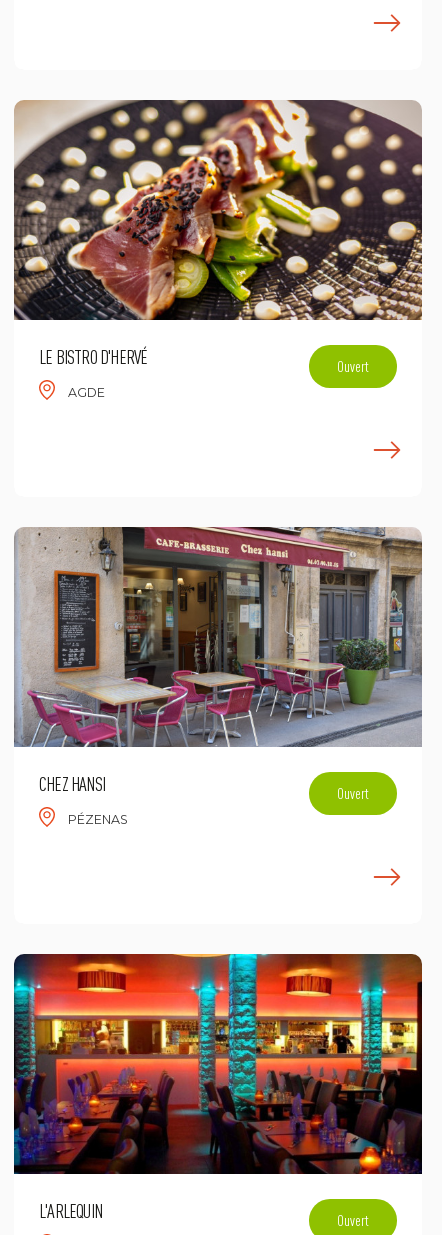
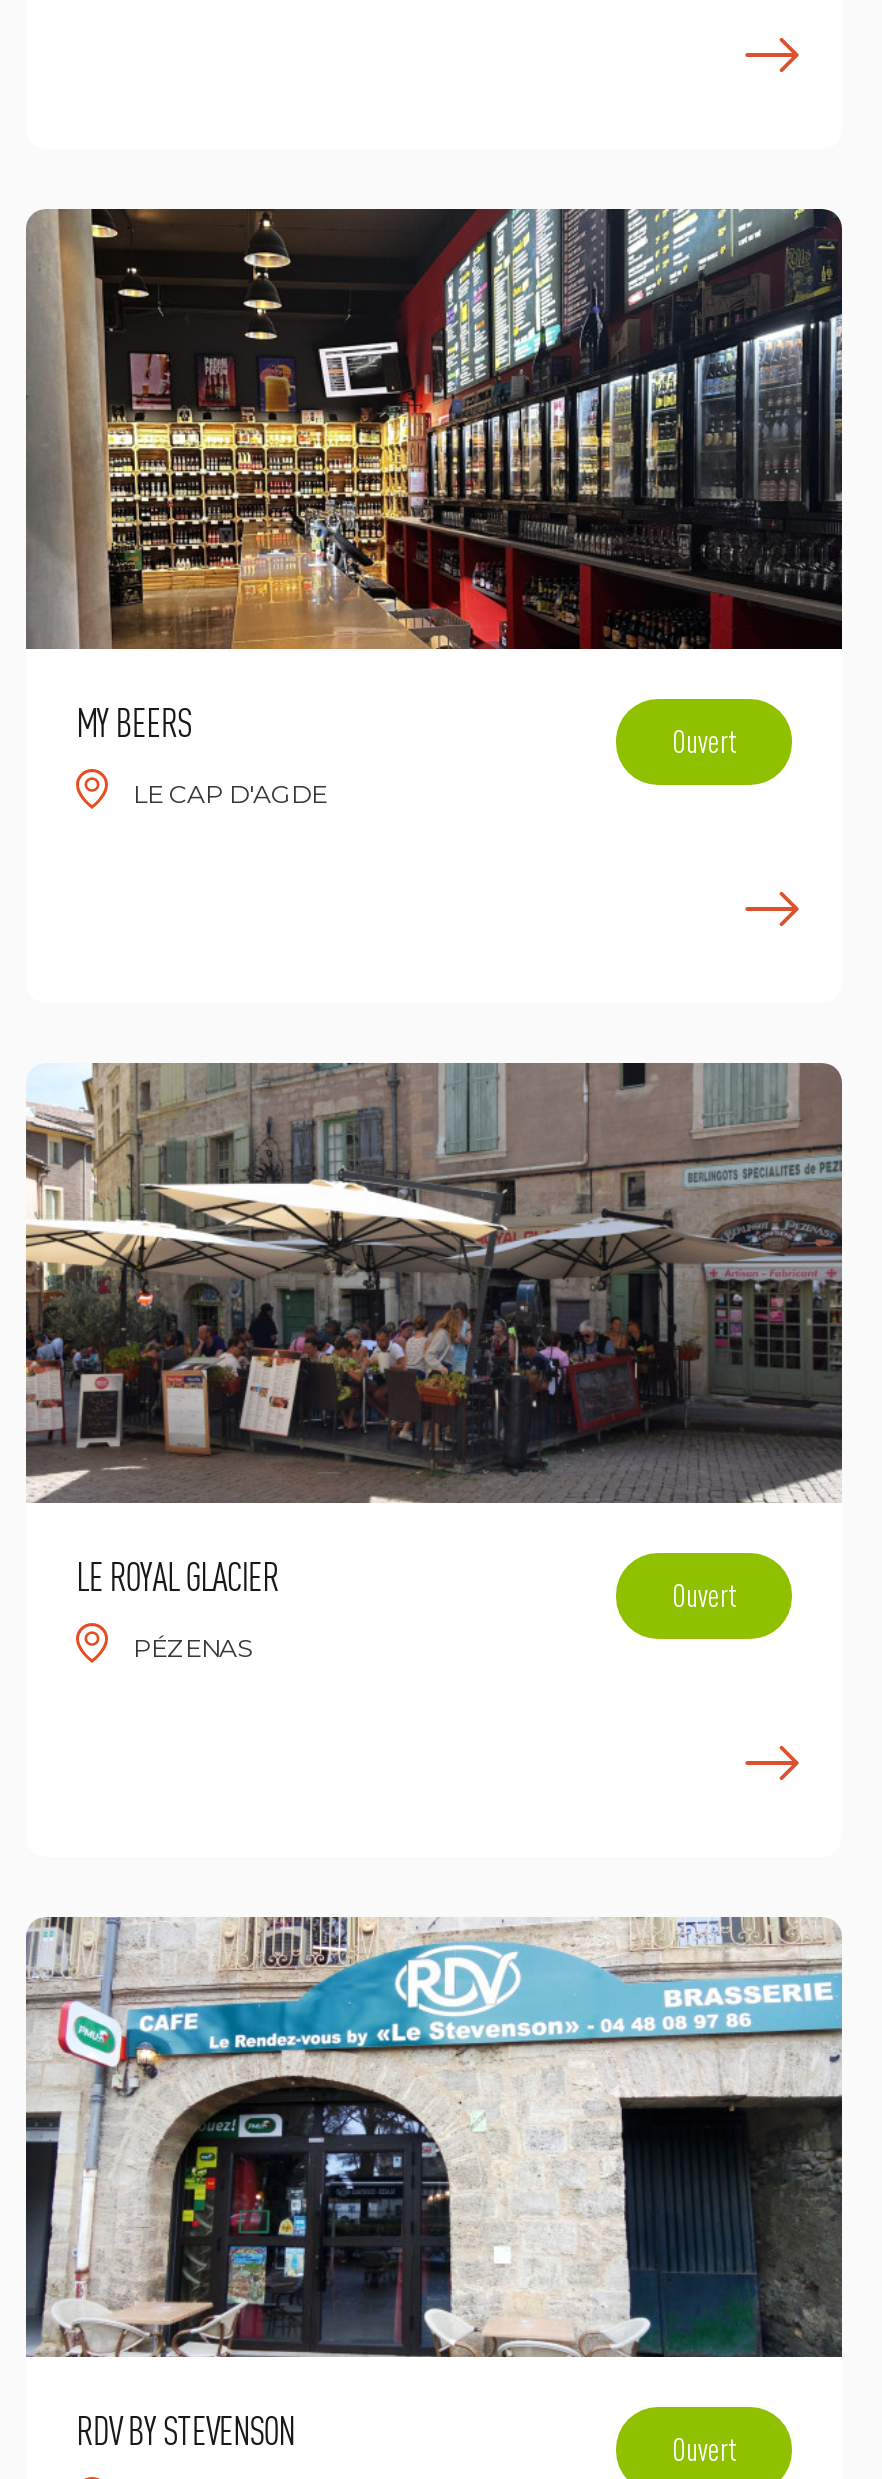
[14,99,423,368] [image] | LE BISTRO D'HERVÉ -> [26,207,844,745] [image] | MY BEERS
[64,385,104,400] AGDE -> [127,779,327,809] LE CAP D'AGDE
[13,527,422,795] [image] | CHEZ HANSI -> [26,1061,842,1599] [image] | LE ROYAL GLACIER
[13,953,423,1222] [image] | L'ARLEQUIN -> [24,1915,844,2453] [image] | RDV BY STEVENSON

